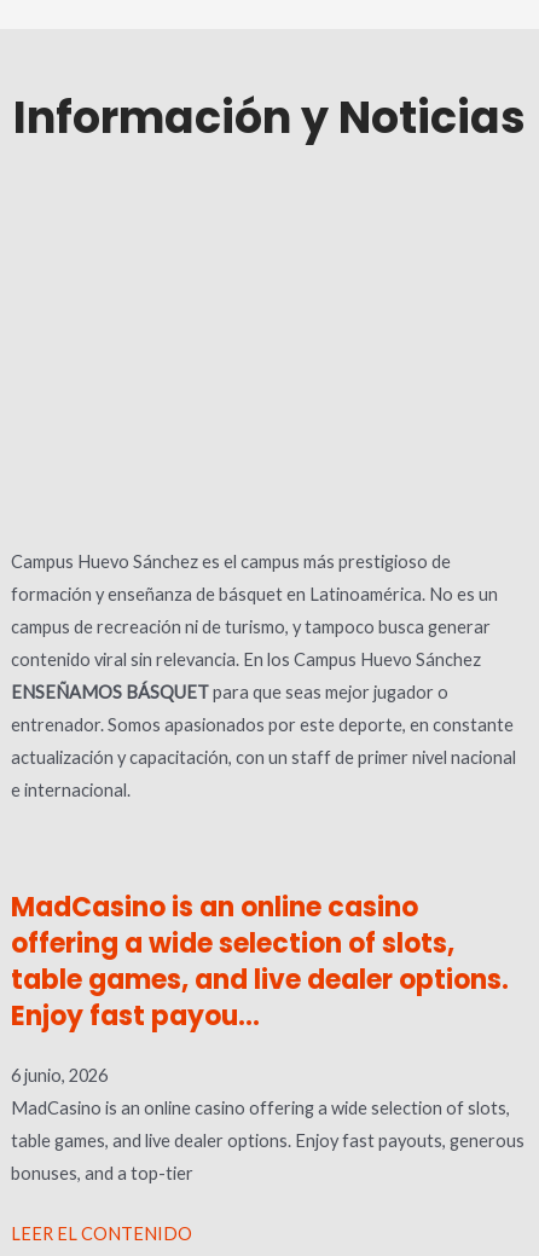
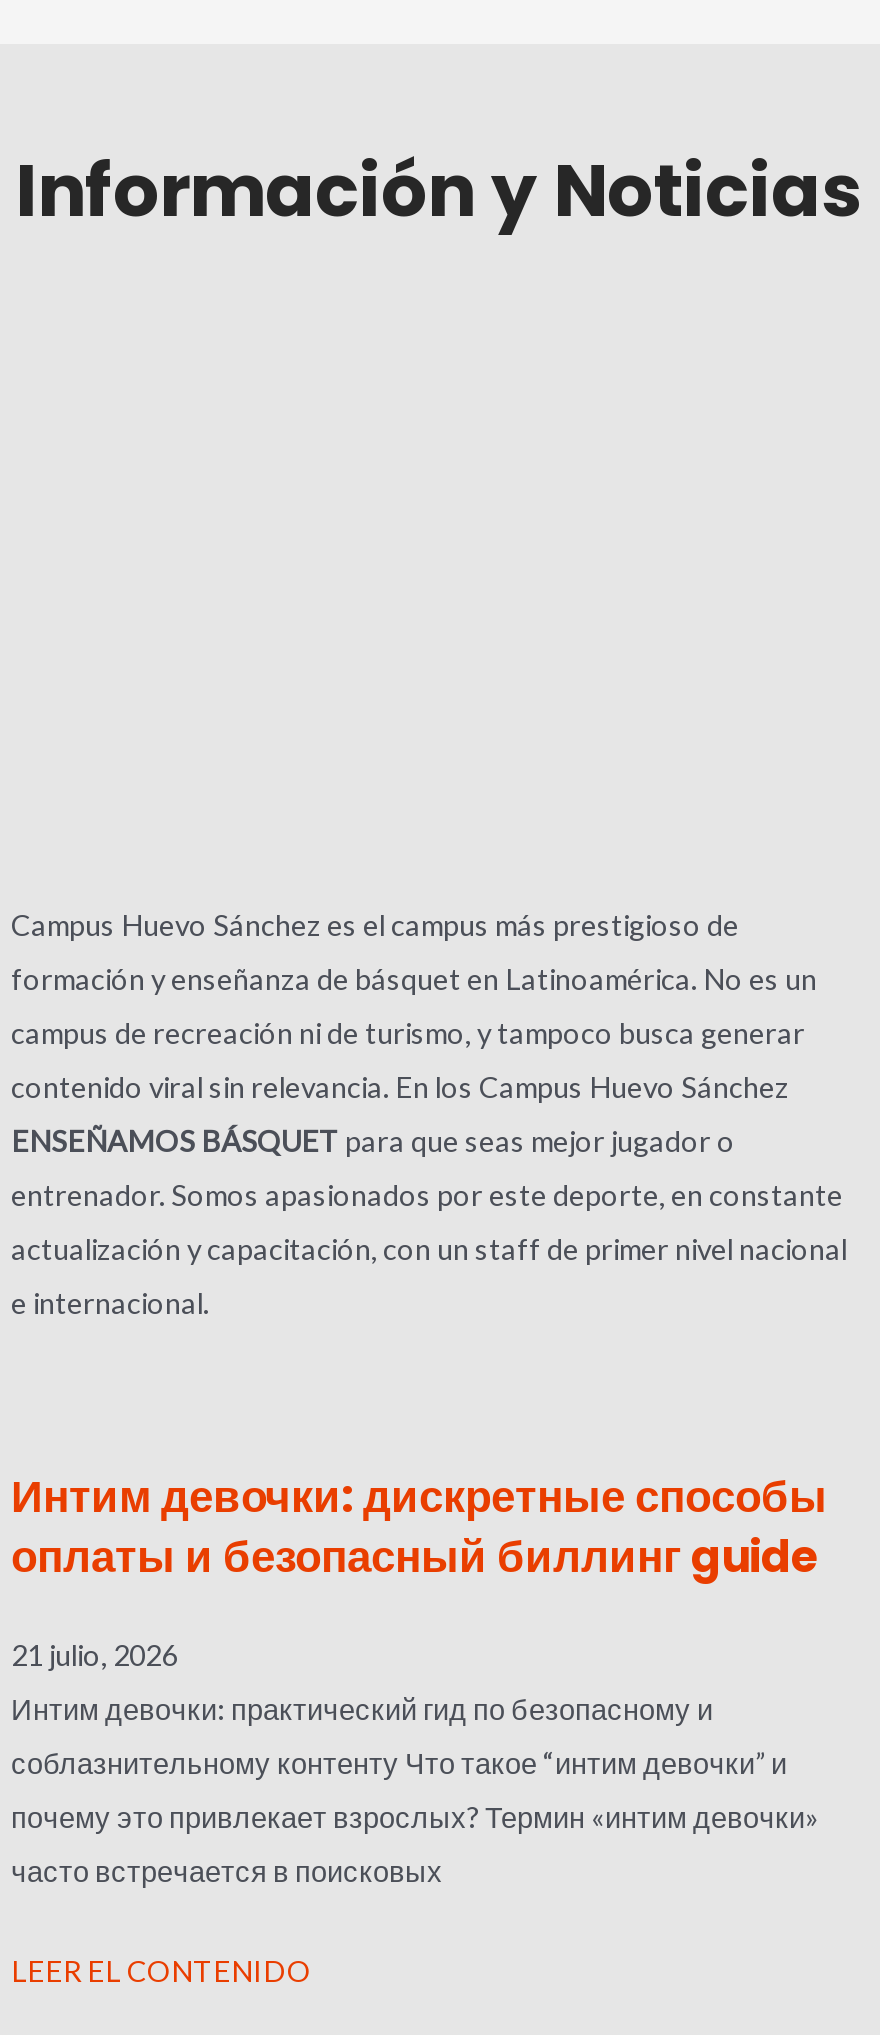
[11,888,524,1183] MadCasino is an online casino | offering a wide selection of slots, | table games, and live dealer options. | Enjoy fast payou… | 6 junio, 2026 | MadCasino is an online casino offering a wide selection of slots, | table games, and live dealer options. Enjoy fast payouts, generous | bonuses, and a top-tier -> [11,1465,827,1887] Интим девочки: дискретные способы | оплаты и безопасный биллинг guide | 21 julio, 2026 | Интим девочки: практический гид по безопасному и | соблазнительному контенту Что такое “интим девочки” и | почему это привлекает взрослых? Термин «интим девочки» | часто встречается в поисковых

